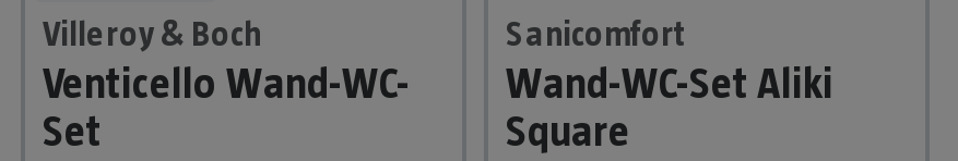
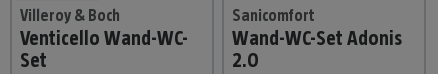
[506,59,833,154] Wand-WC-Set Aliki | Square -> [232,27,402,71] Wand-WC-Set Adonis | 2.0

